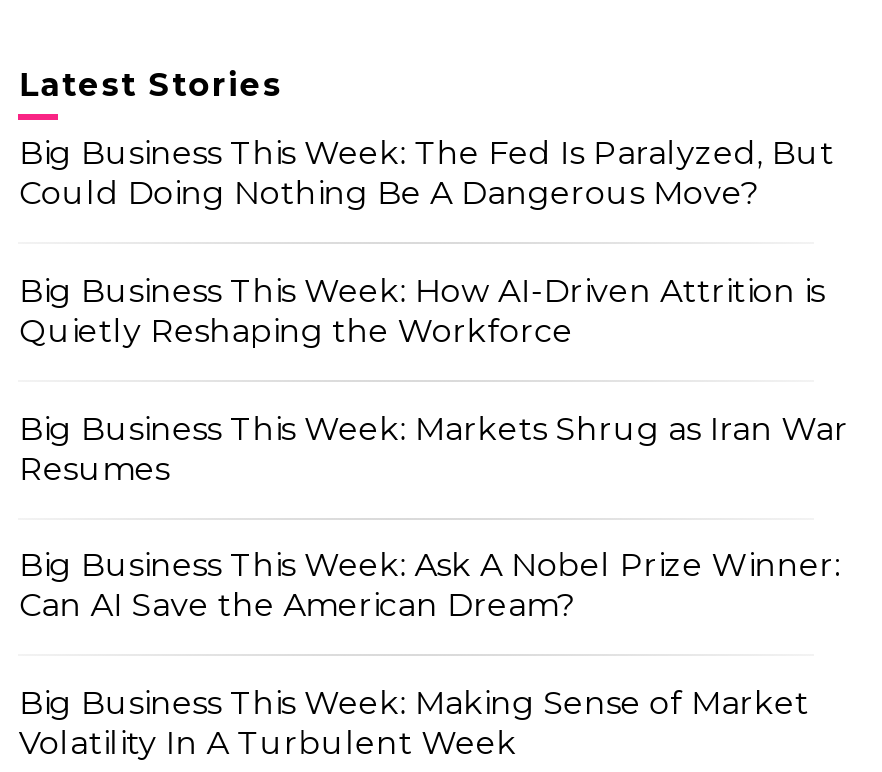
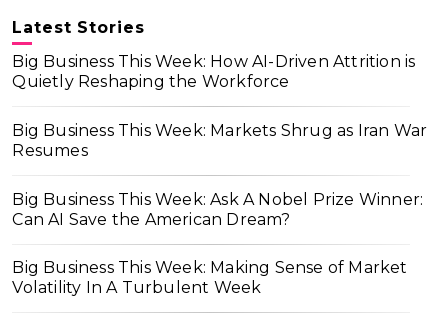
[19,134,834,212] Big Business This Week: The Fed Is Paralyzed, But | Could Doing Nothing Be A Dangerous Move? -> none

